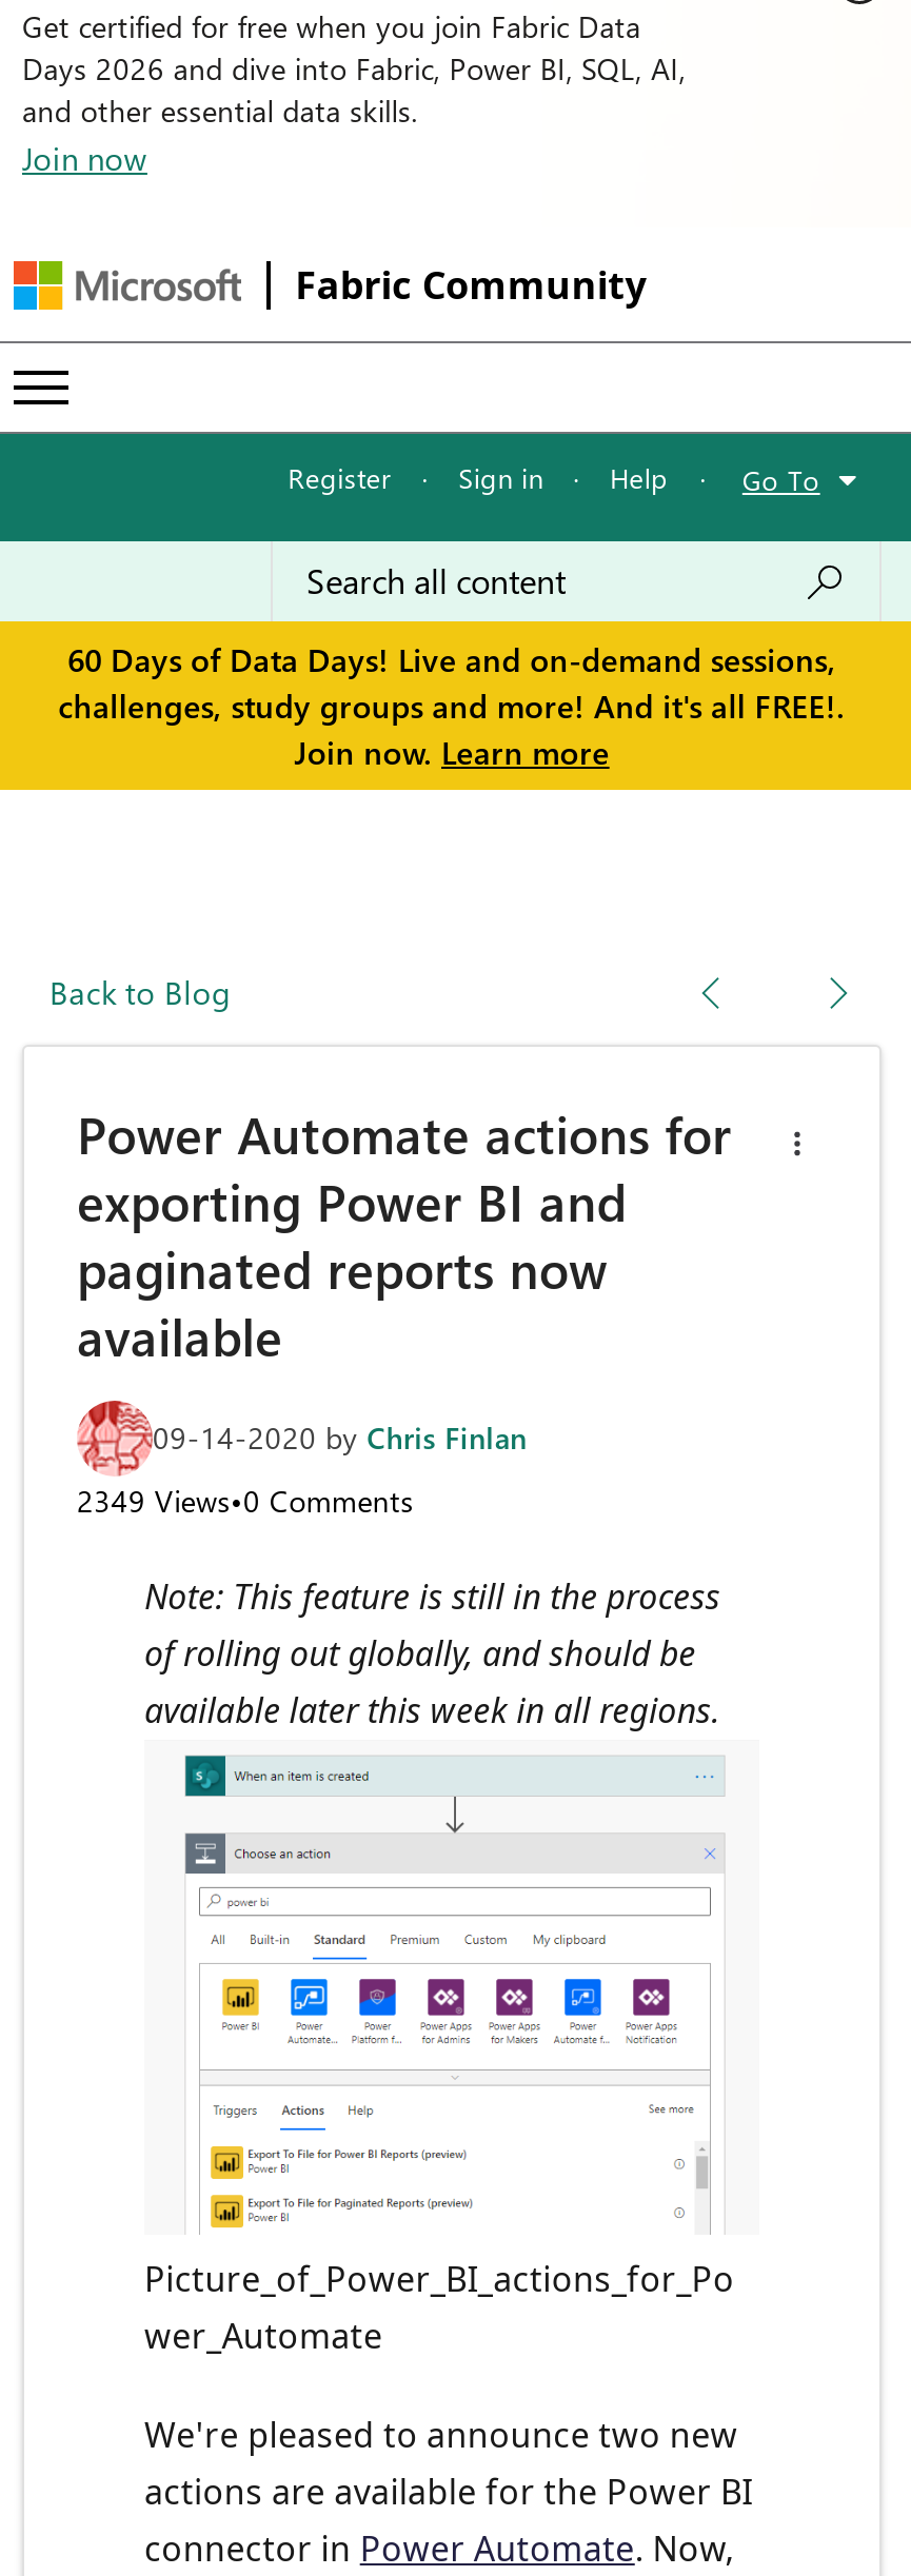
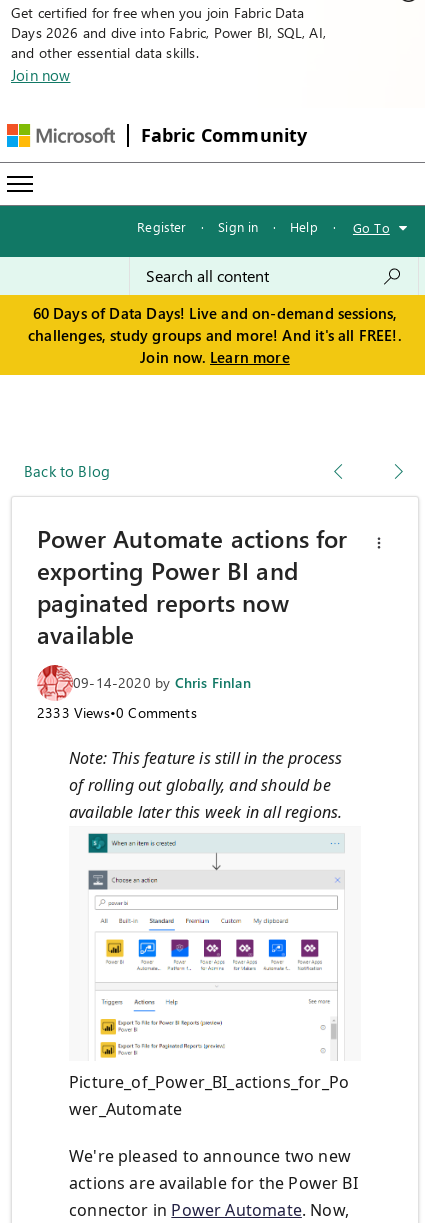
[77,1482,413,1522] 2349 Views•0 Comments -> [37,703,197,722] 2333 Views•0 Comments

